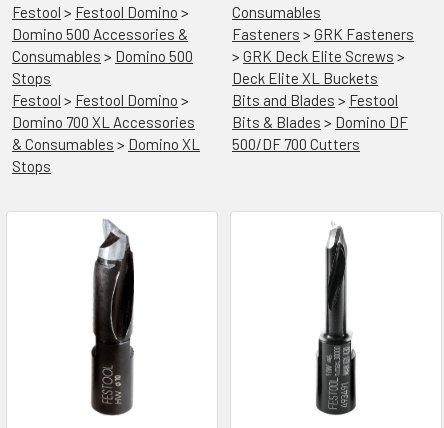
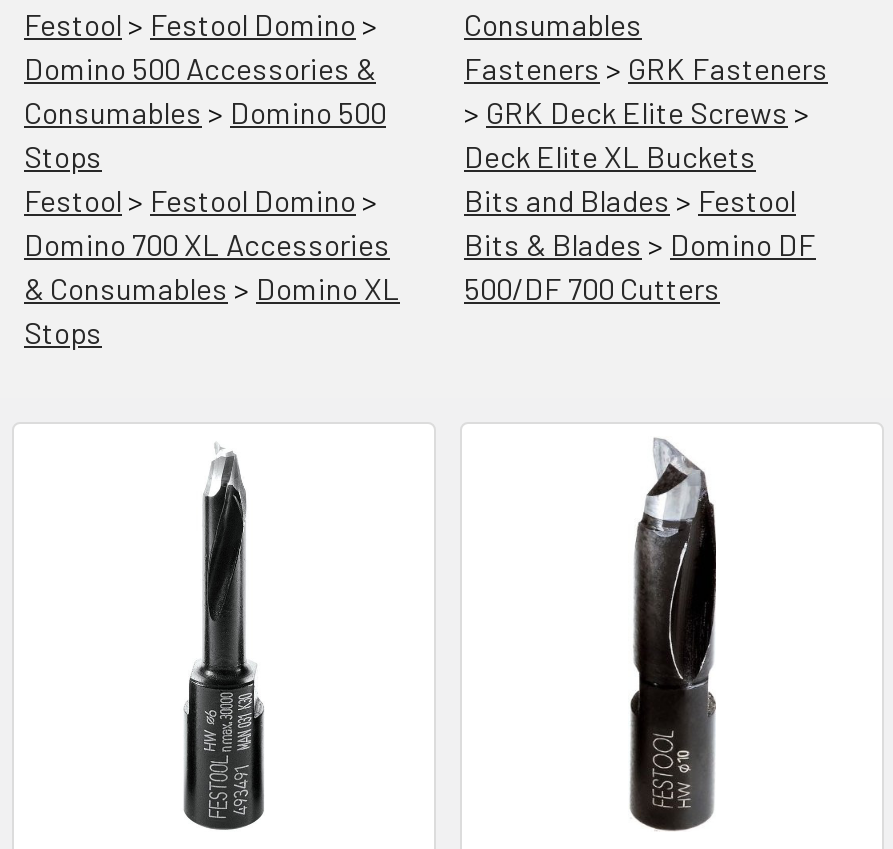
[90,219,135,416] [image] -> [182,440,268,830] [image]
[315,220,358,415] [image] -> [628,438,718,832] [image]

